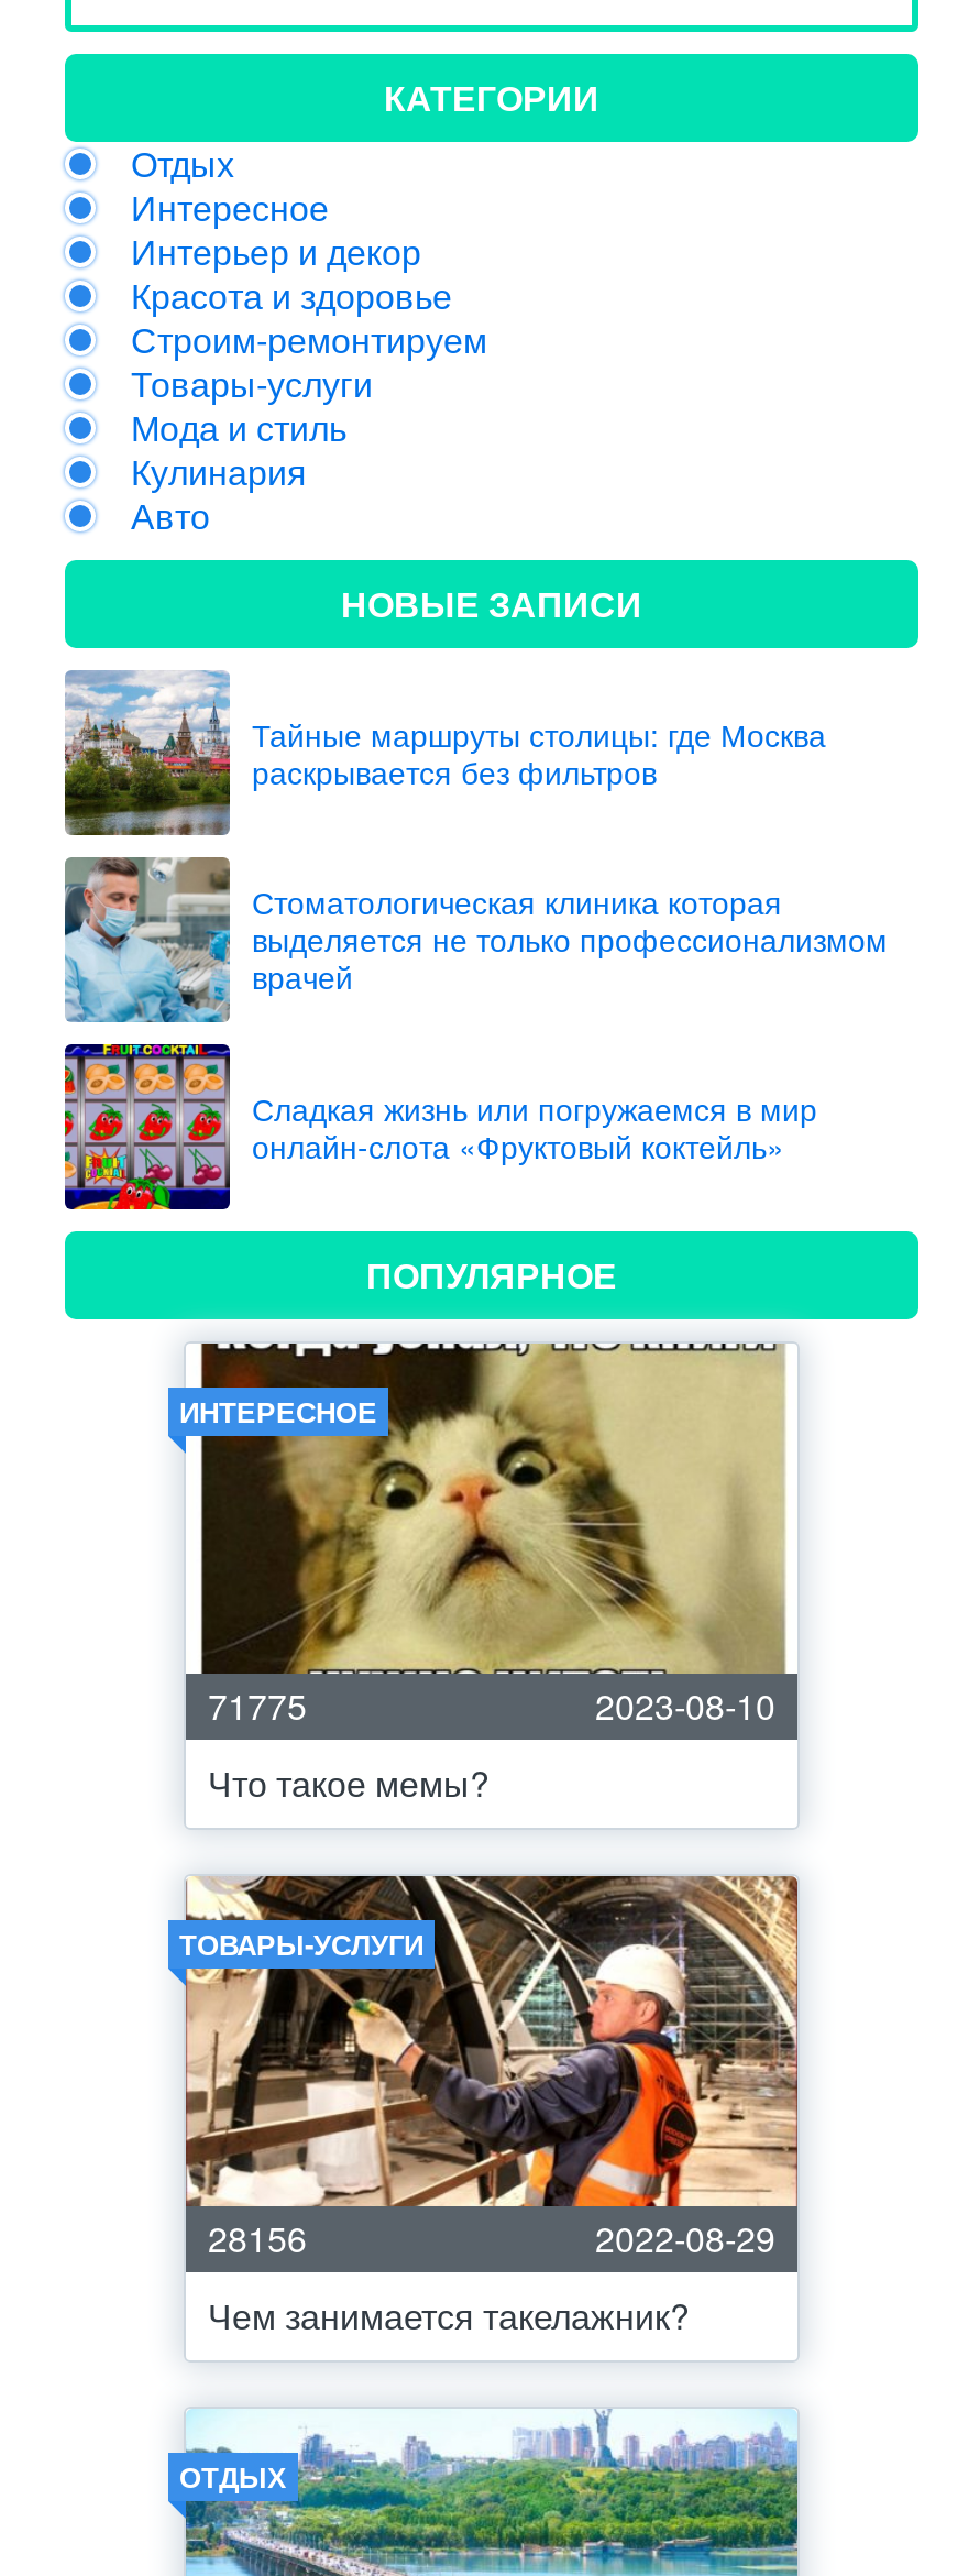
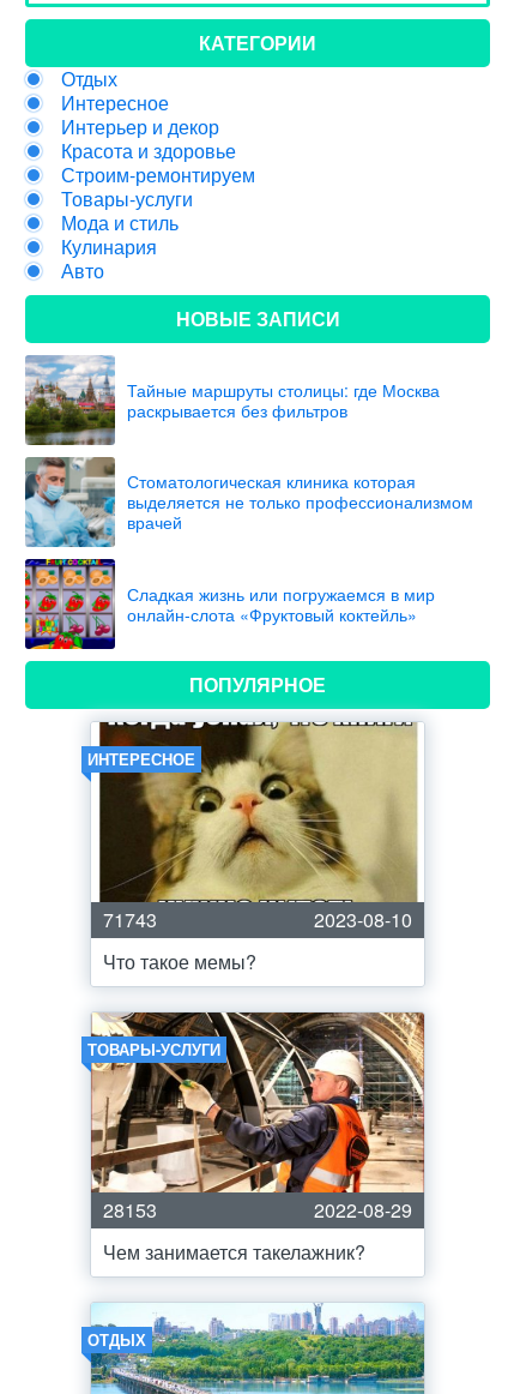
[208,1680,307,1731] 71775 -> [103,906,157,933] 71743
[208,2213,307,2263] 28156 -> [103,1196,157,1224] 28153

